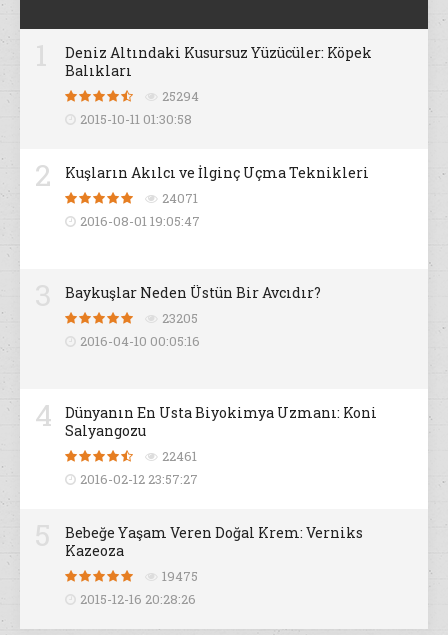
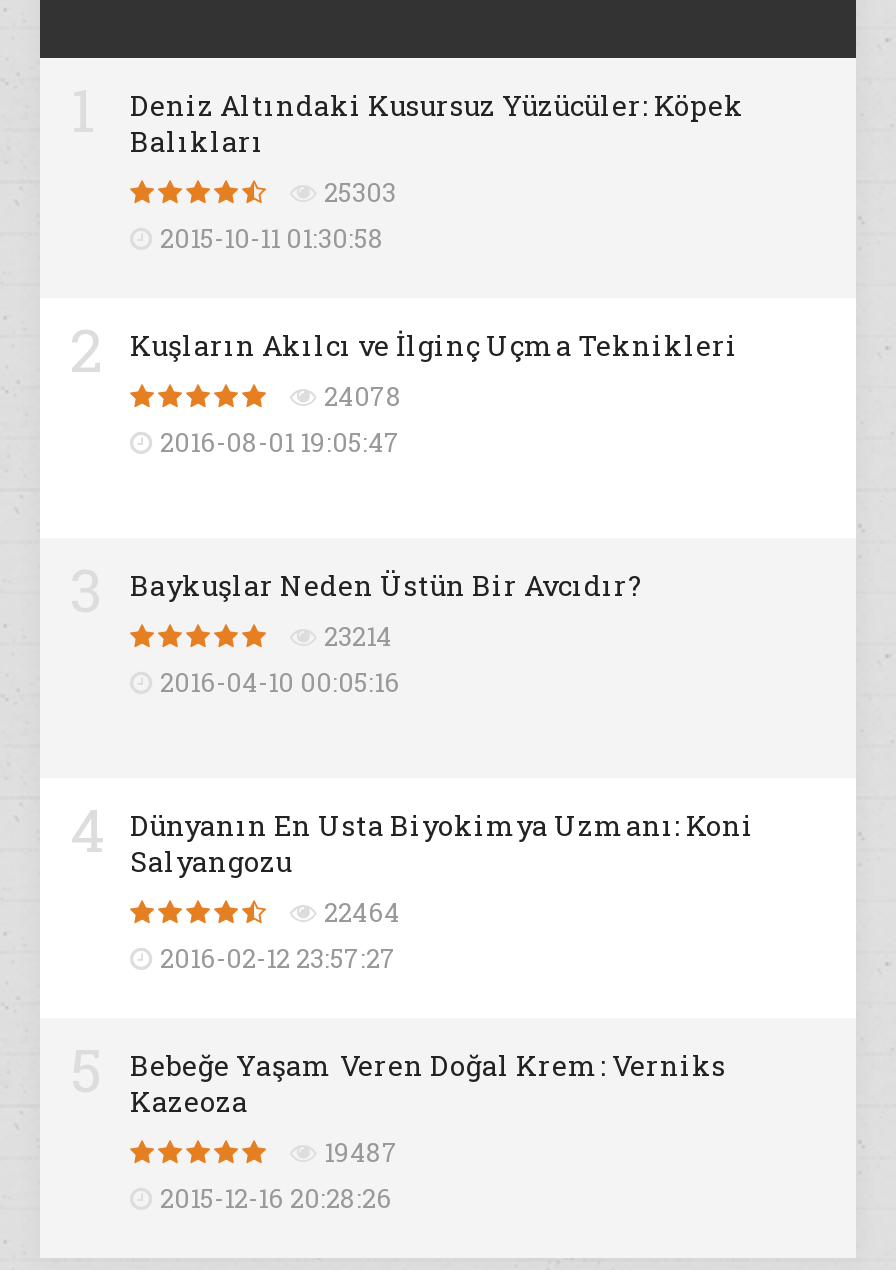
[162,87,199,105] 25294 -> [324,175,396,211] 25303
[162,189,198,207] 24071 -> [324,379,402,415] 24078
[162,309,198,327] 23205 -> [324,619,392,655] 23214
[162,447,197,465] 22461 -> [324,895,400,931] 22464
[162,567,198,585] 19475 -> [324,1135,398,1171] 19487

